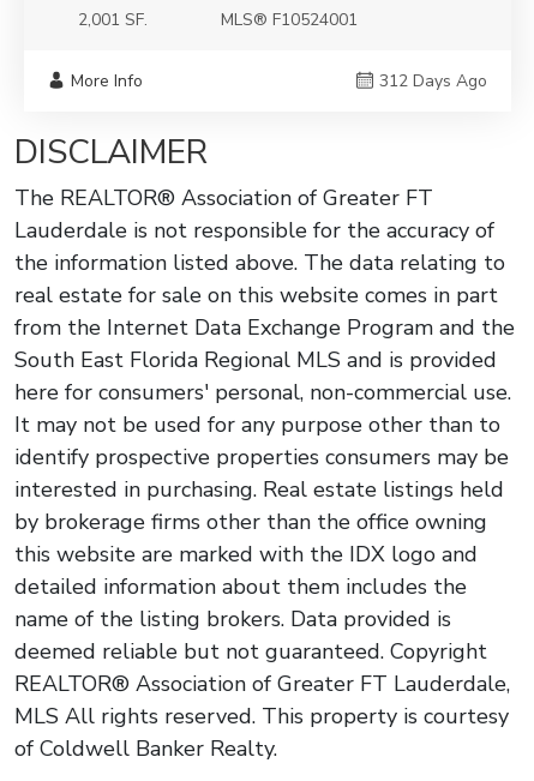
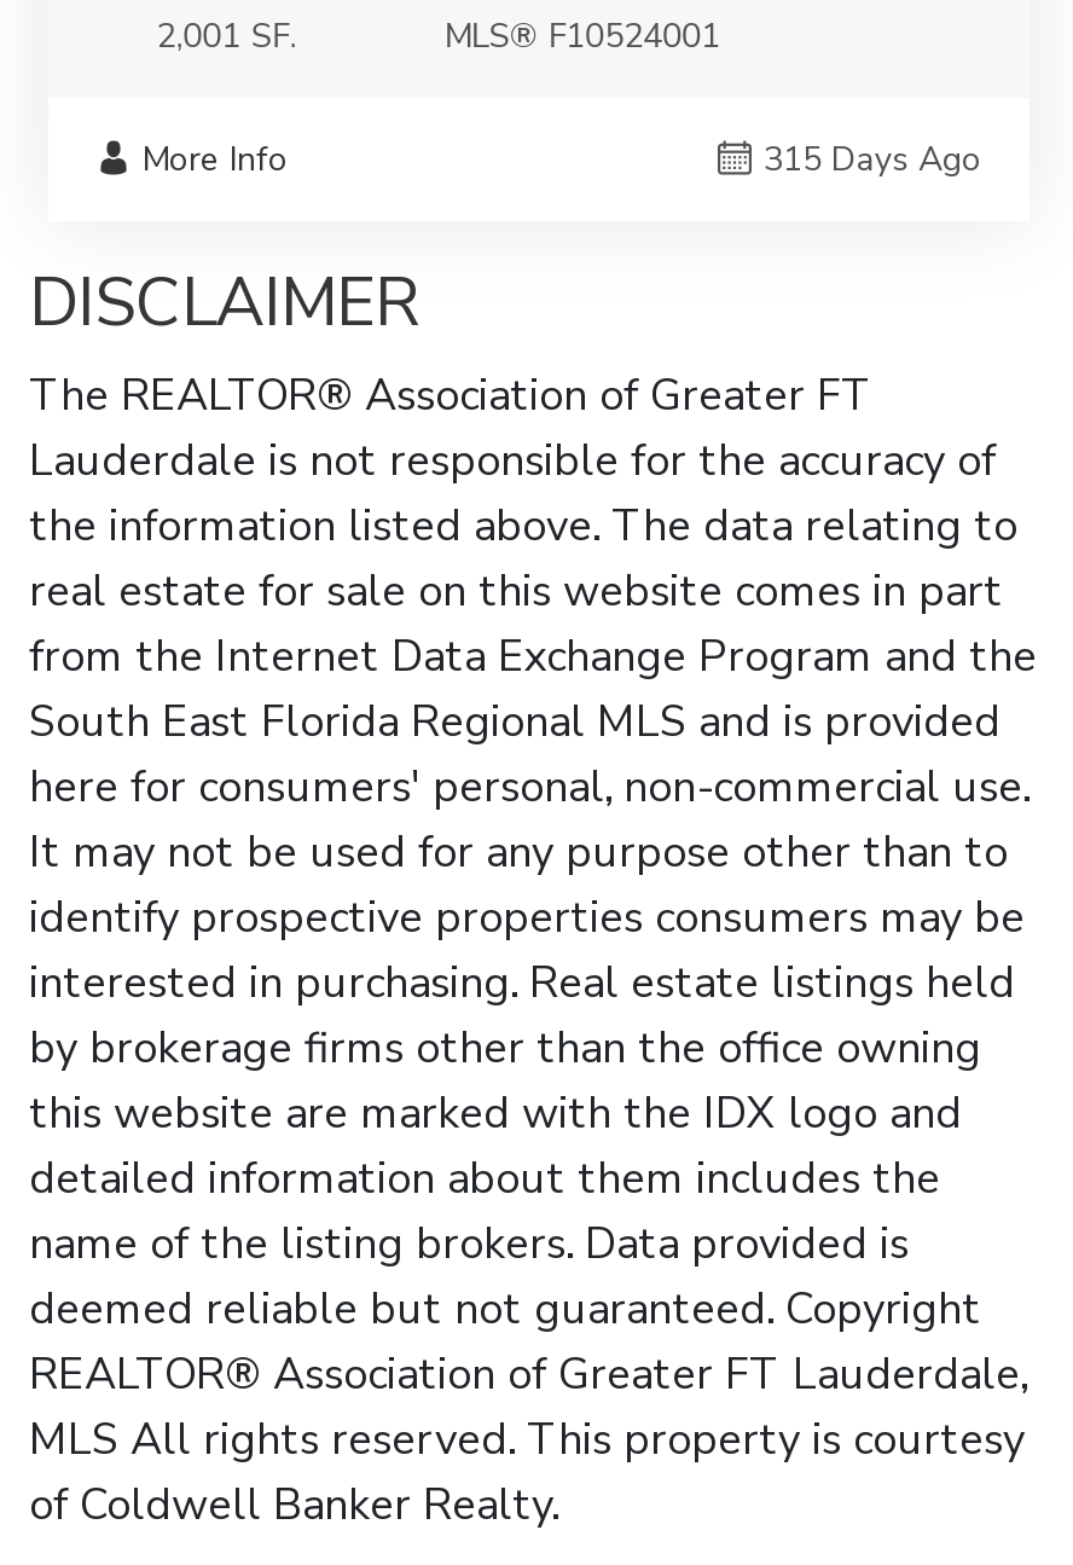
[379,69,487,92] 312 Days Ago -> [764,136,981,182] 315 Days Ago

